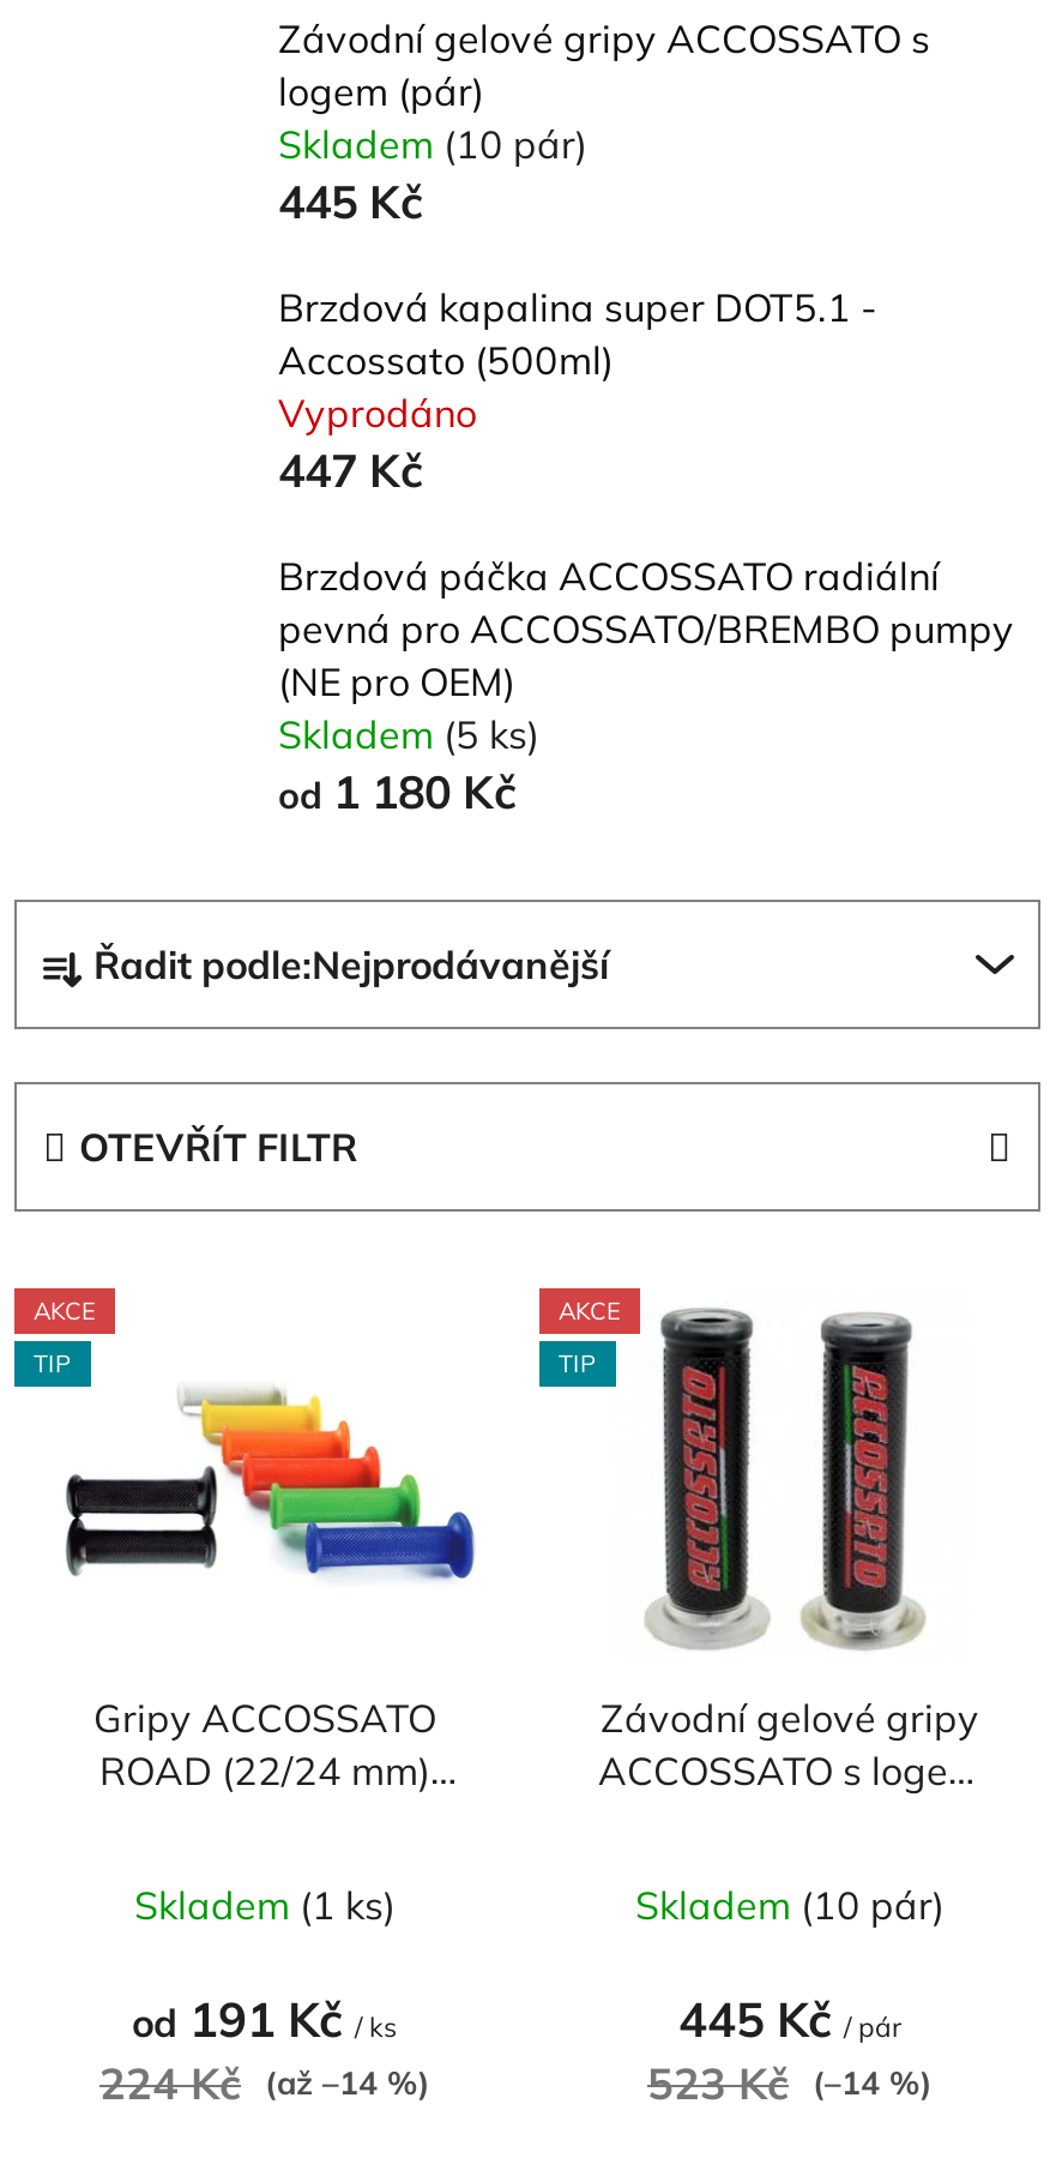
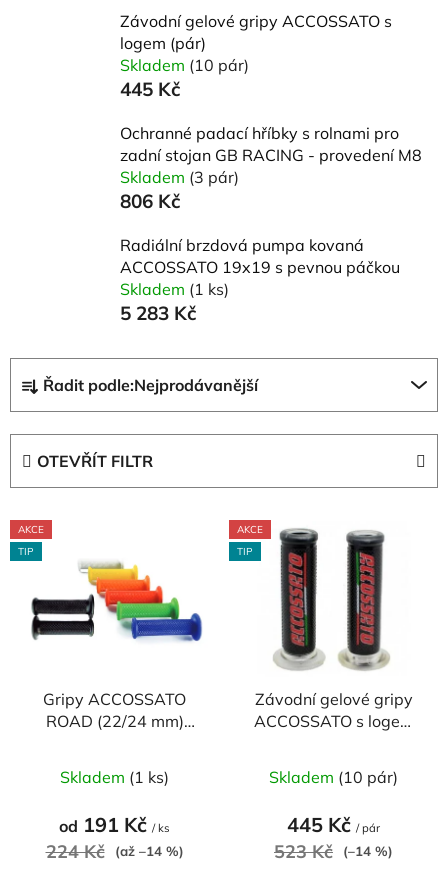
[278,284,877,500] Brzdová kapalina super DOT5.1 - | Accossato (500ml) | Vyprodáno | 447 Kč -> [120,123,422,213] Ochranné padací hříbky s rolnami pro | zadní stojan GB RACING - provedení M8 | Skladem (3 pár) | 806 Kč
[278,553,1014,821] Brzdová páčka ACCOSSATO radiální | pevná pro ACCOSSATO/BREMBO pumpy | (NE pro OEM) | Skladem (5 ks) | od 1 180 Kč -> [120,235,400,325] Radiální brzdová pumpa kovaná | ACCOSSATO 19x19 s pevnou páčkou | Skladem (1 ks) | 5 283 Kč

